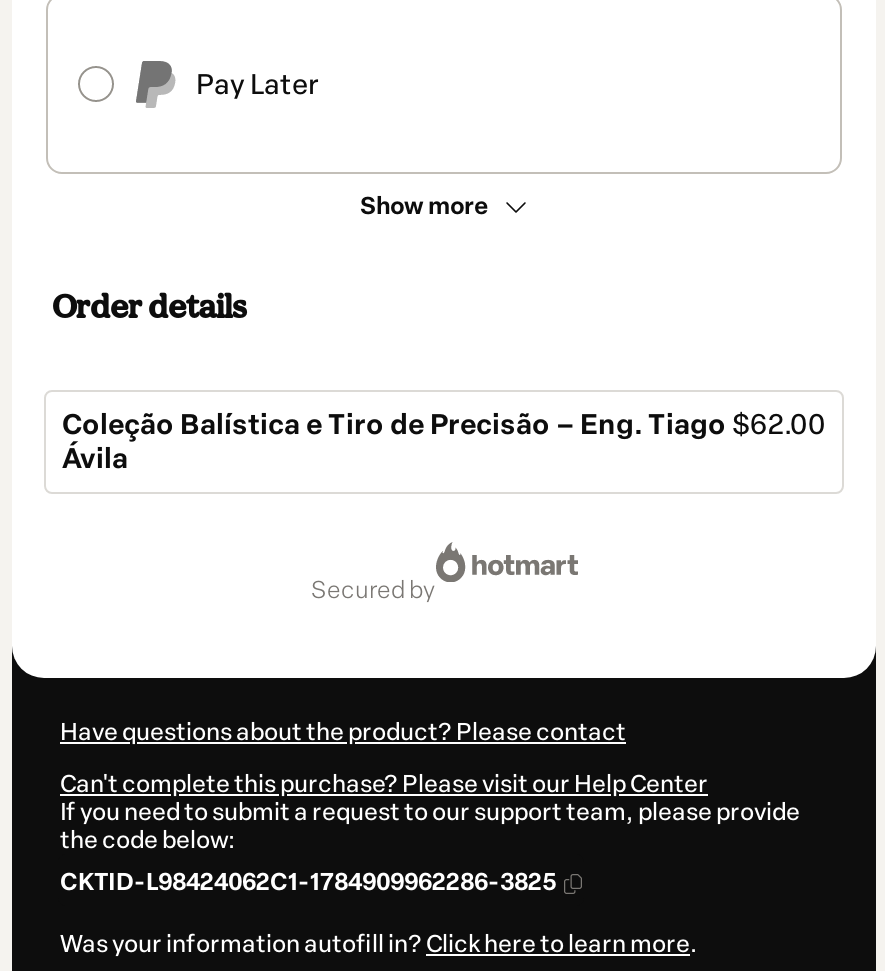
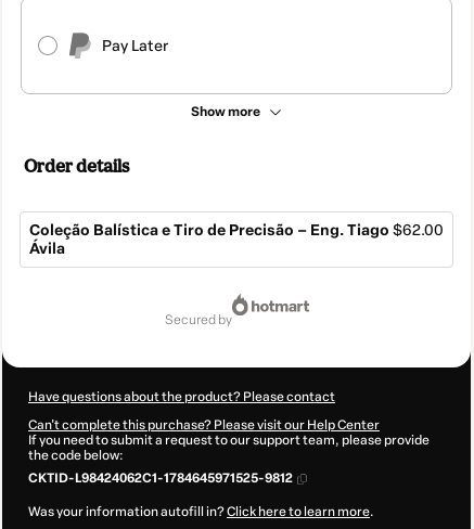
[60,869,556,897] CKTID-L98424062C1-1784909962286-3825 -> [28,471,293,486] CKTID-L98424062C1-1784645971525-9812

